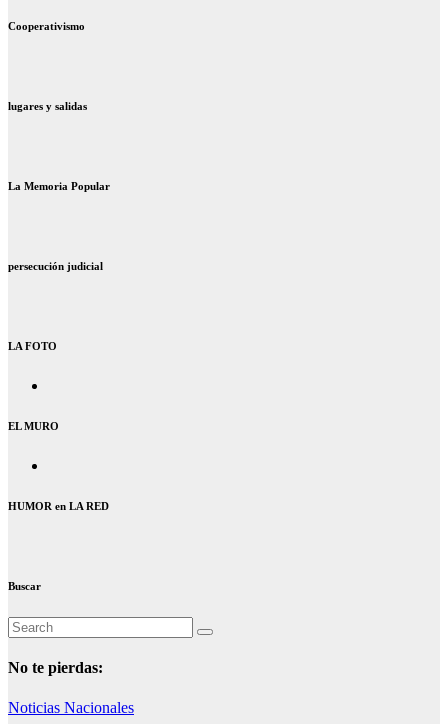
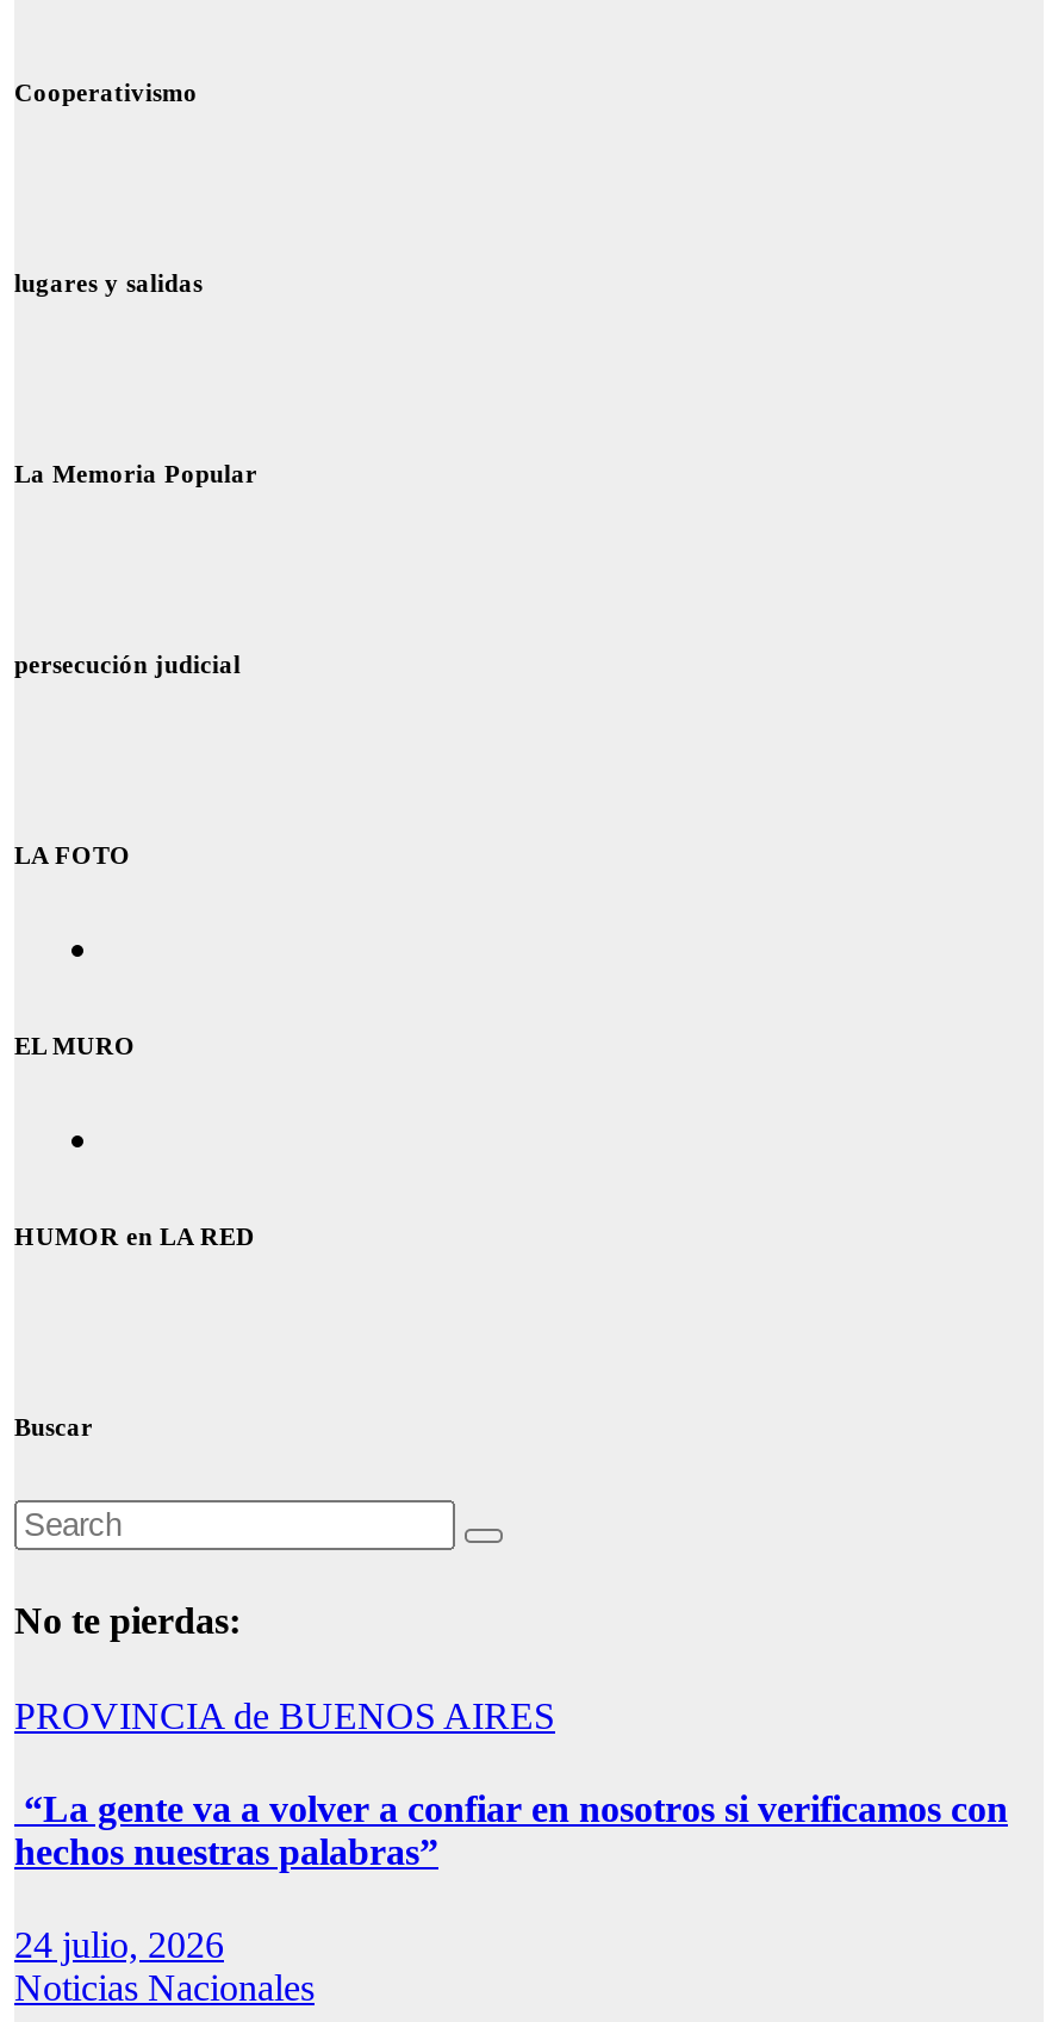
none -> [14,1694,1008,1965] PROVINCIA de BUENOS AIRES | “La gente va a volver a confiar en nosotros si verificamos con | hechos nuestras palabras” | 24 julio, 2026

